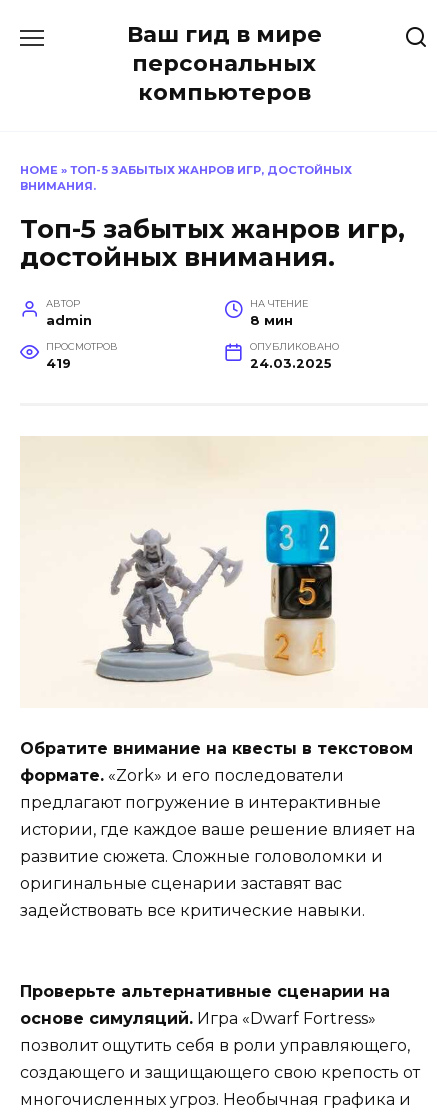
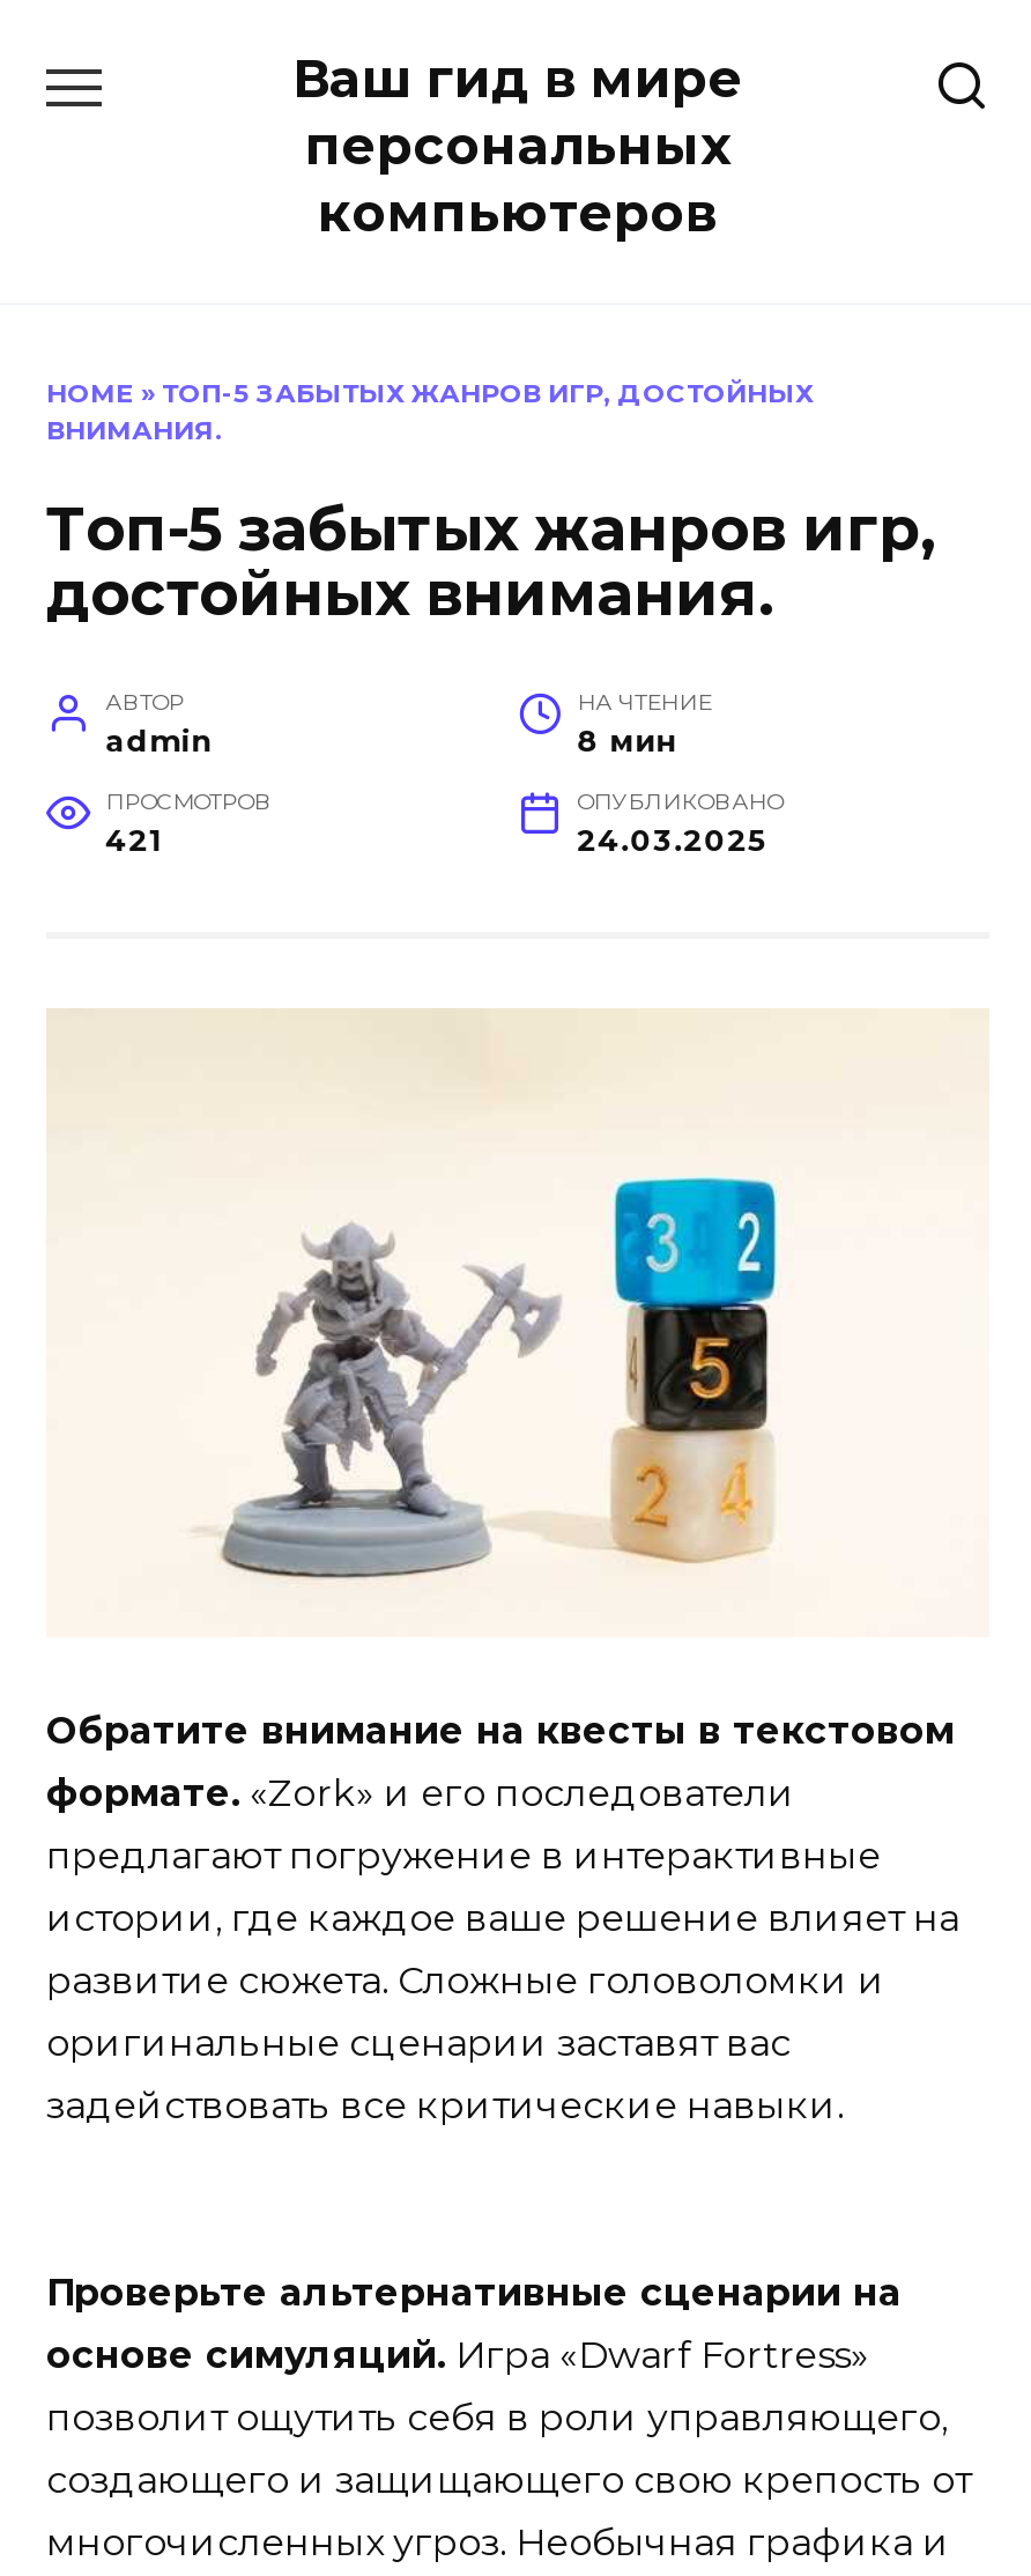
[46,356,71,371] 419 -> [105,823,163,857] 421

